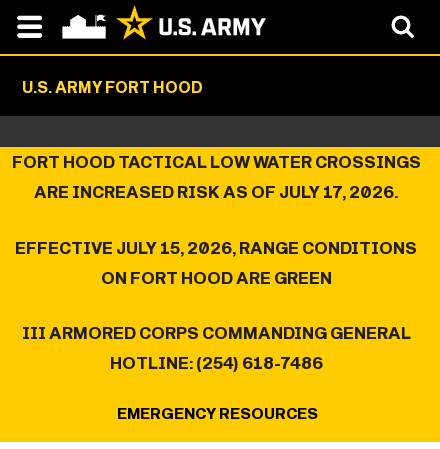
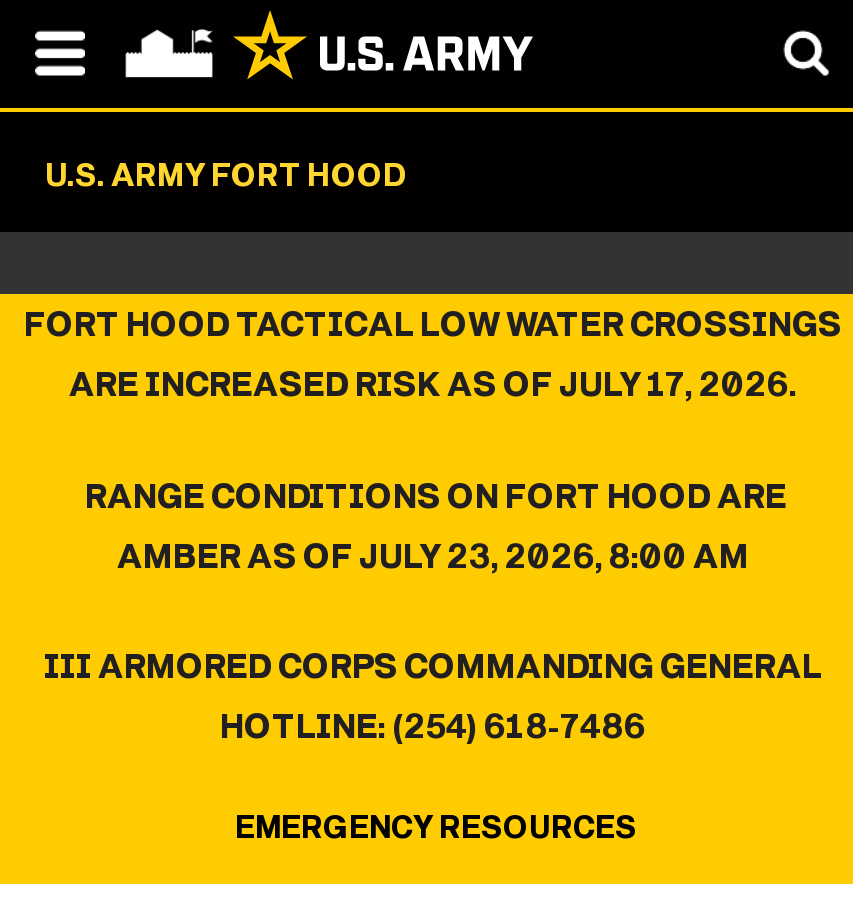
[15,237,417,288] EFFECTIVE JULY 15, 2026, RANGE CONDITIONS | ON FORT HOOD ARE GREEN -> [79,475,787,577] RANGE CONDITIONS ON FORT HOOD ARE | AMBER AS OF JULY 23, 2026, 8:00 AM

